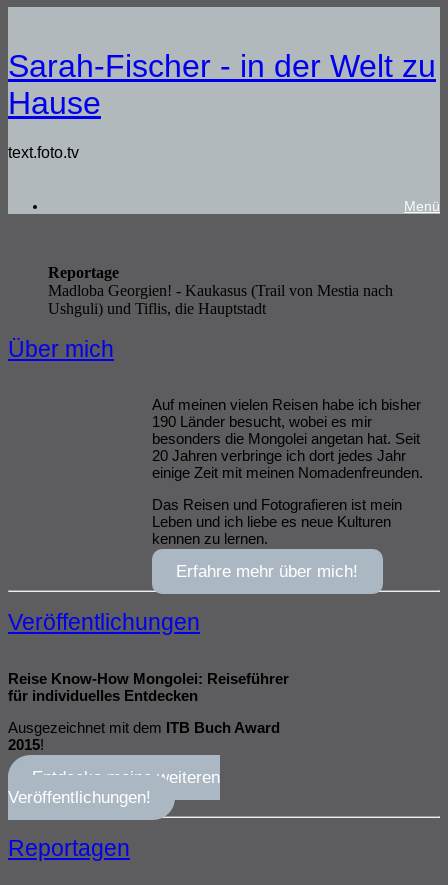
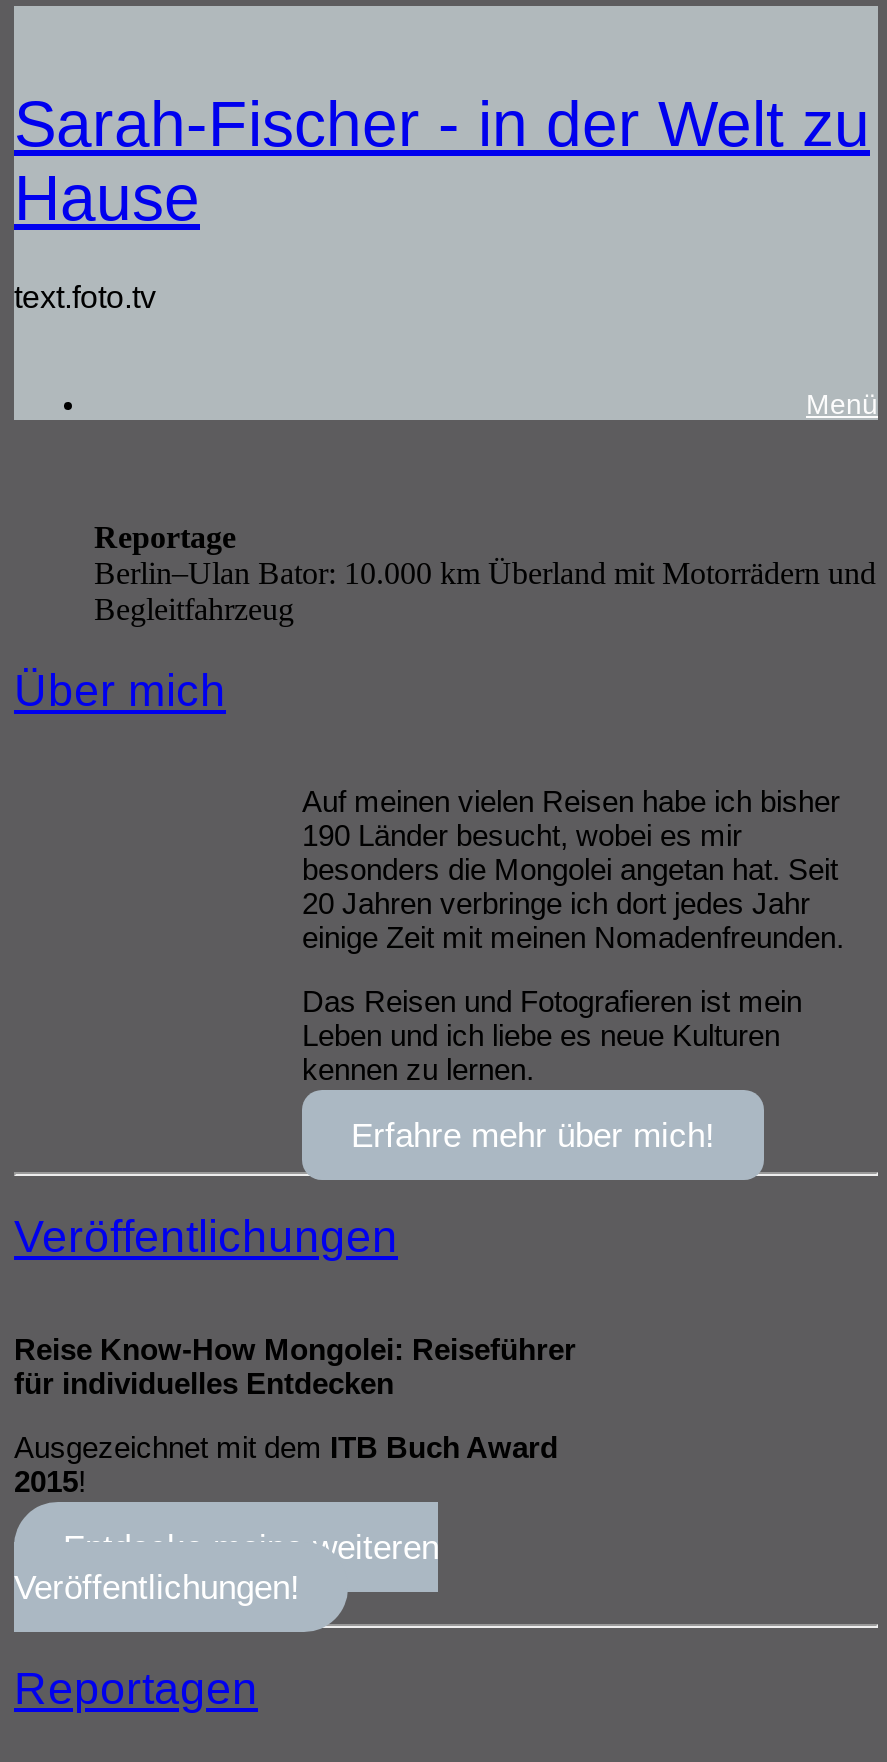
[48,282,393,317] Madloba Georgien! - Kaukasus (Trail von Mestia nach | Ushguli) und Tiflis, die Hauptstadt -> [94,556,876,626] Berlin–Ulan Bator: 10.000 km Überland mit Motorrädern und | Begleitfahrzeug

